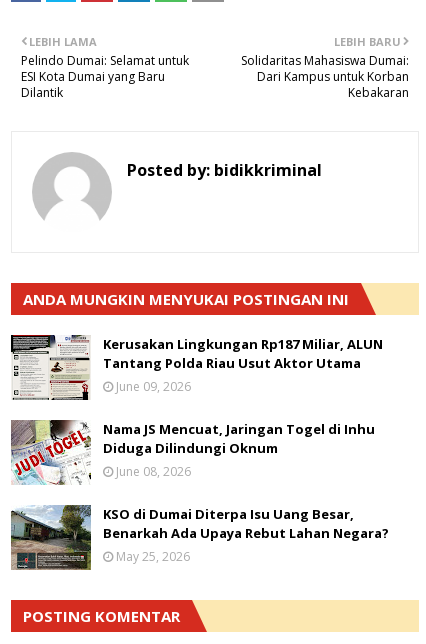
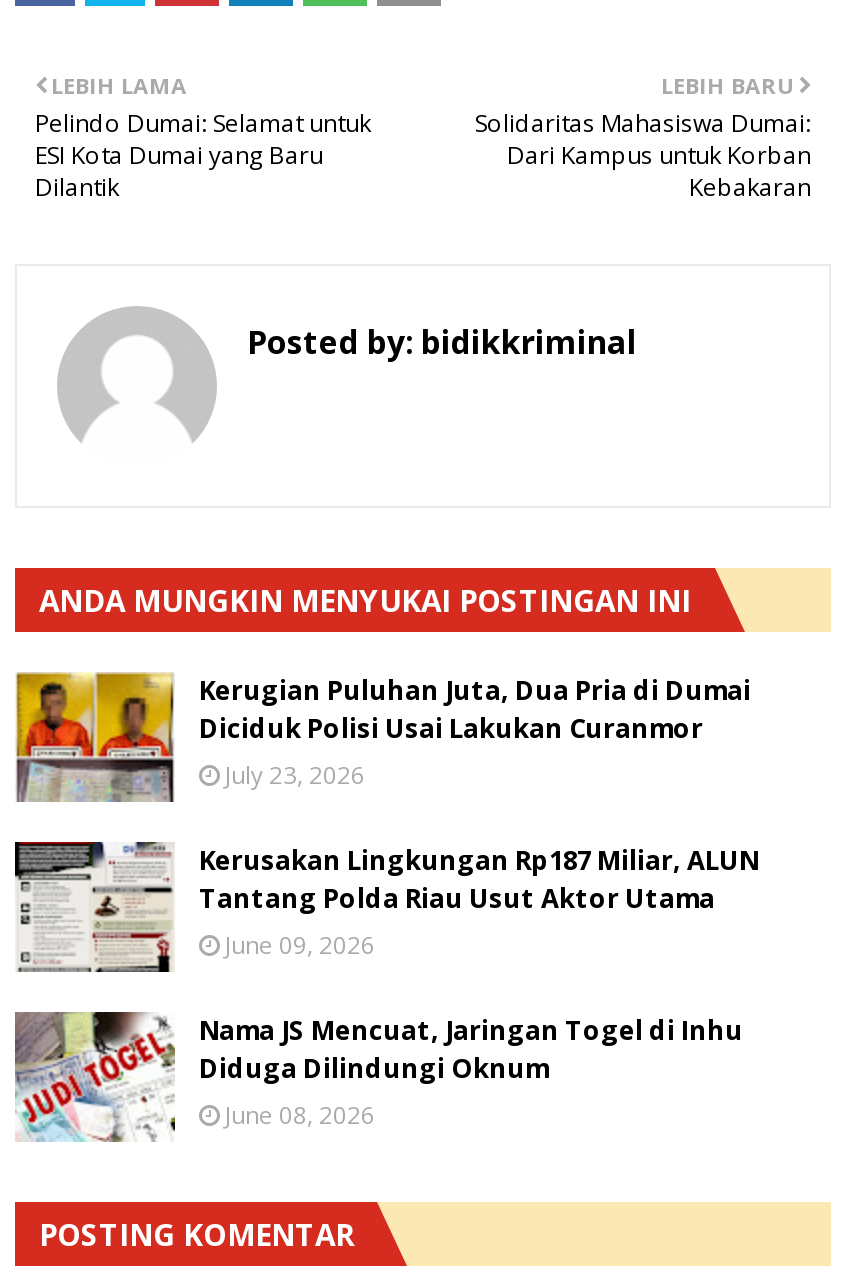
none -> [15,670,751,802] [image] | Kerugian Puluhan Juta, Dua Pria di Dumai | Diciduk Polisi Usai Lakukan Curanmor | July 23, 2026
moved [11,334,383,480] -> [15,840,759,1132]: [image] | Kerusakan Lingkungan Rp187 Miliar, ALUN | Tantang Polda Riau Usut Aktor Utama | June 09, 2026 | Nama JS Mencuat, Jaringan Togel di Inhu | Diduga Dilindungi Oknum | June 08, 2026
[10,504,389,571] [image] | KSO di Dumai Diterpa Isu Uang Besar, | Benarkah Ada Upaya Rebut Lahan Negara? | May 25, 2026 -> none

